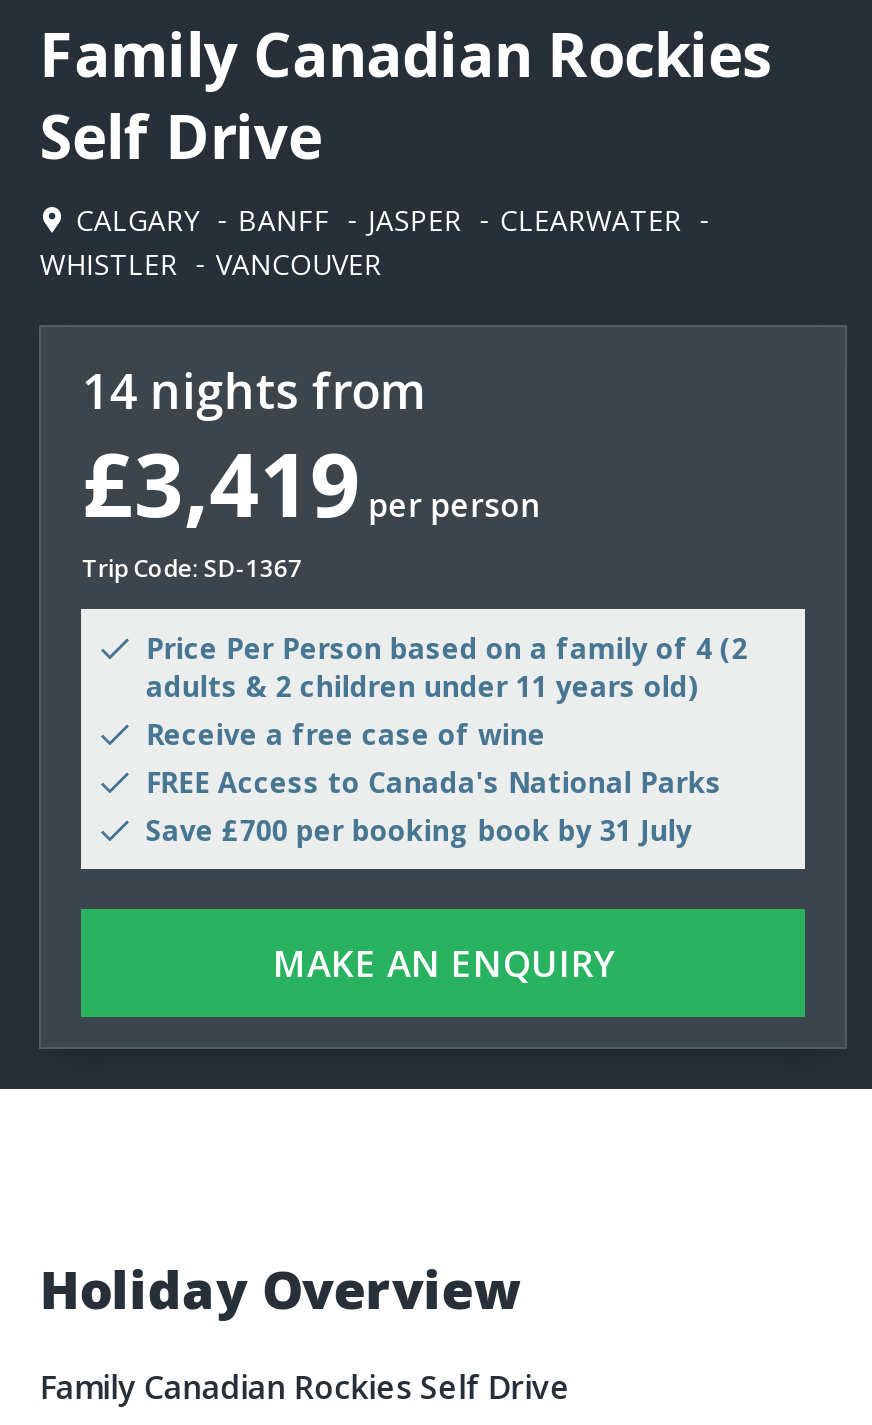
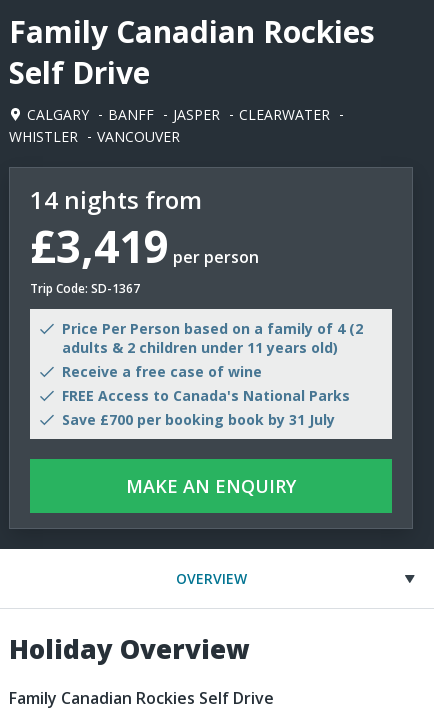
none -> [175,569,246,588] OVERVIEW

